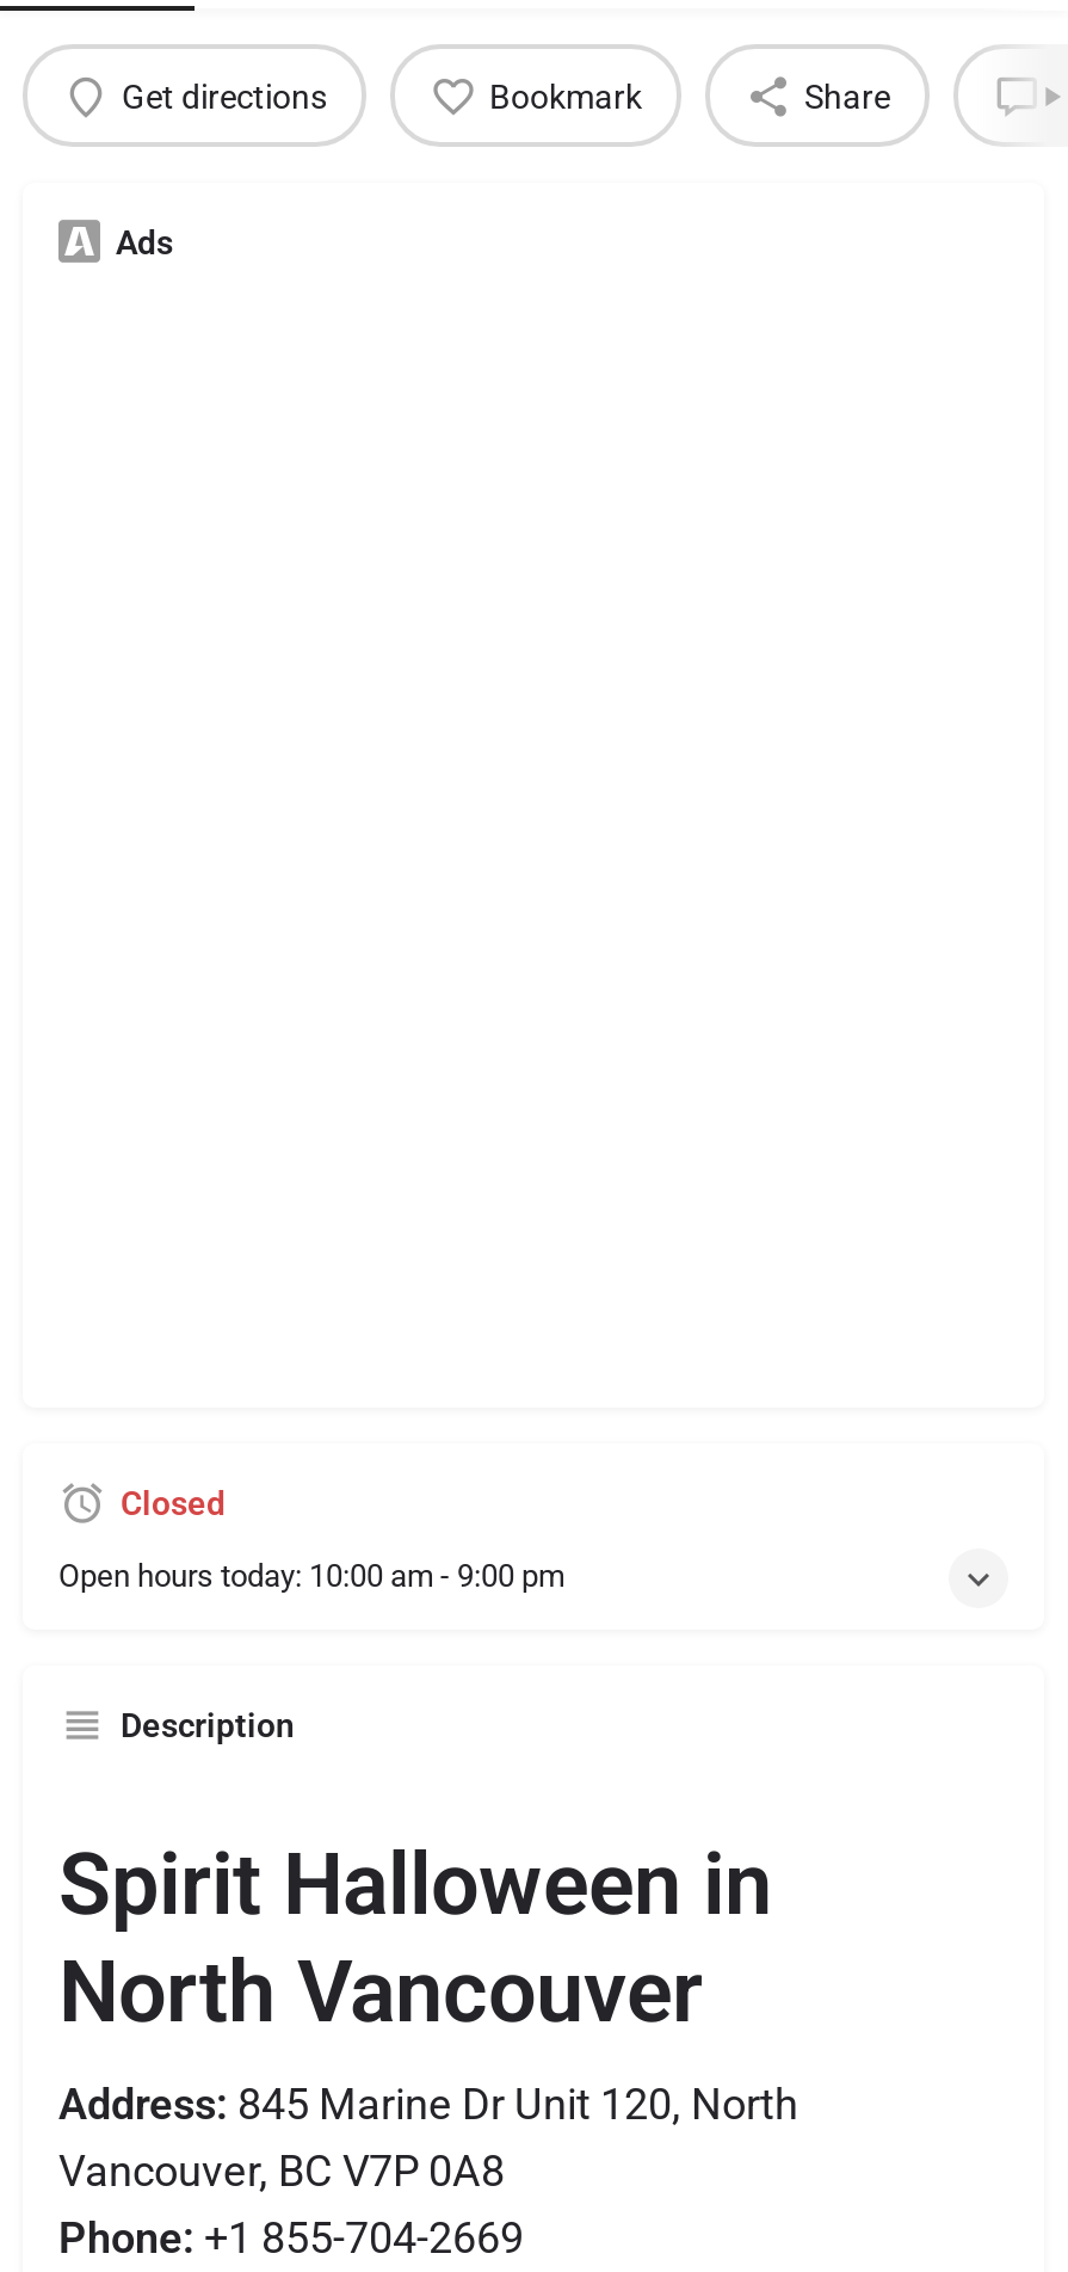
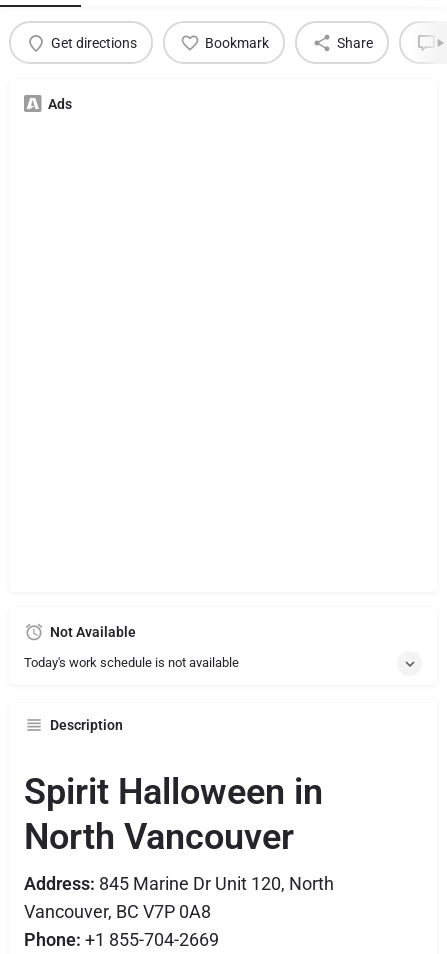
[121,1484,226,1522] Closed -> [50,624,136,640] Not Available
[58,1558,564,1594] Open hours today: 10:00 am - 9:00 pm -> [24,655,239,670] Today's work schedule is not available

